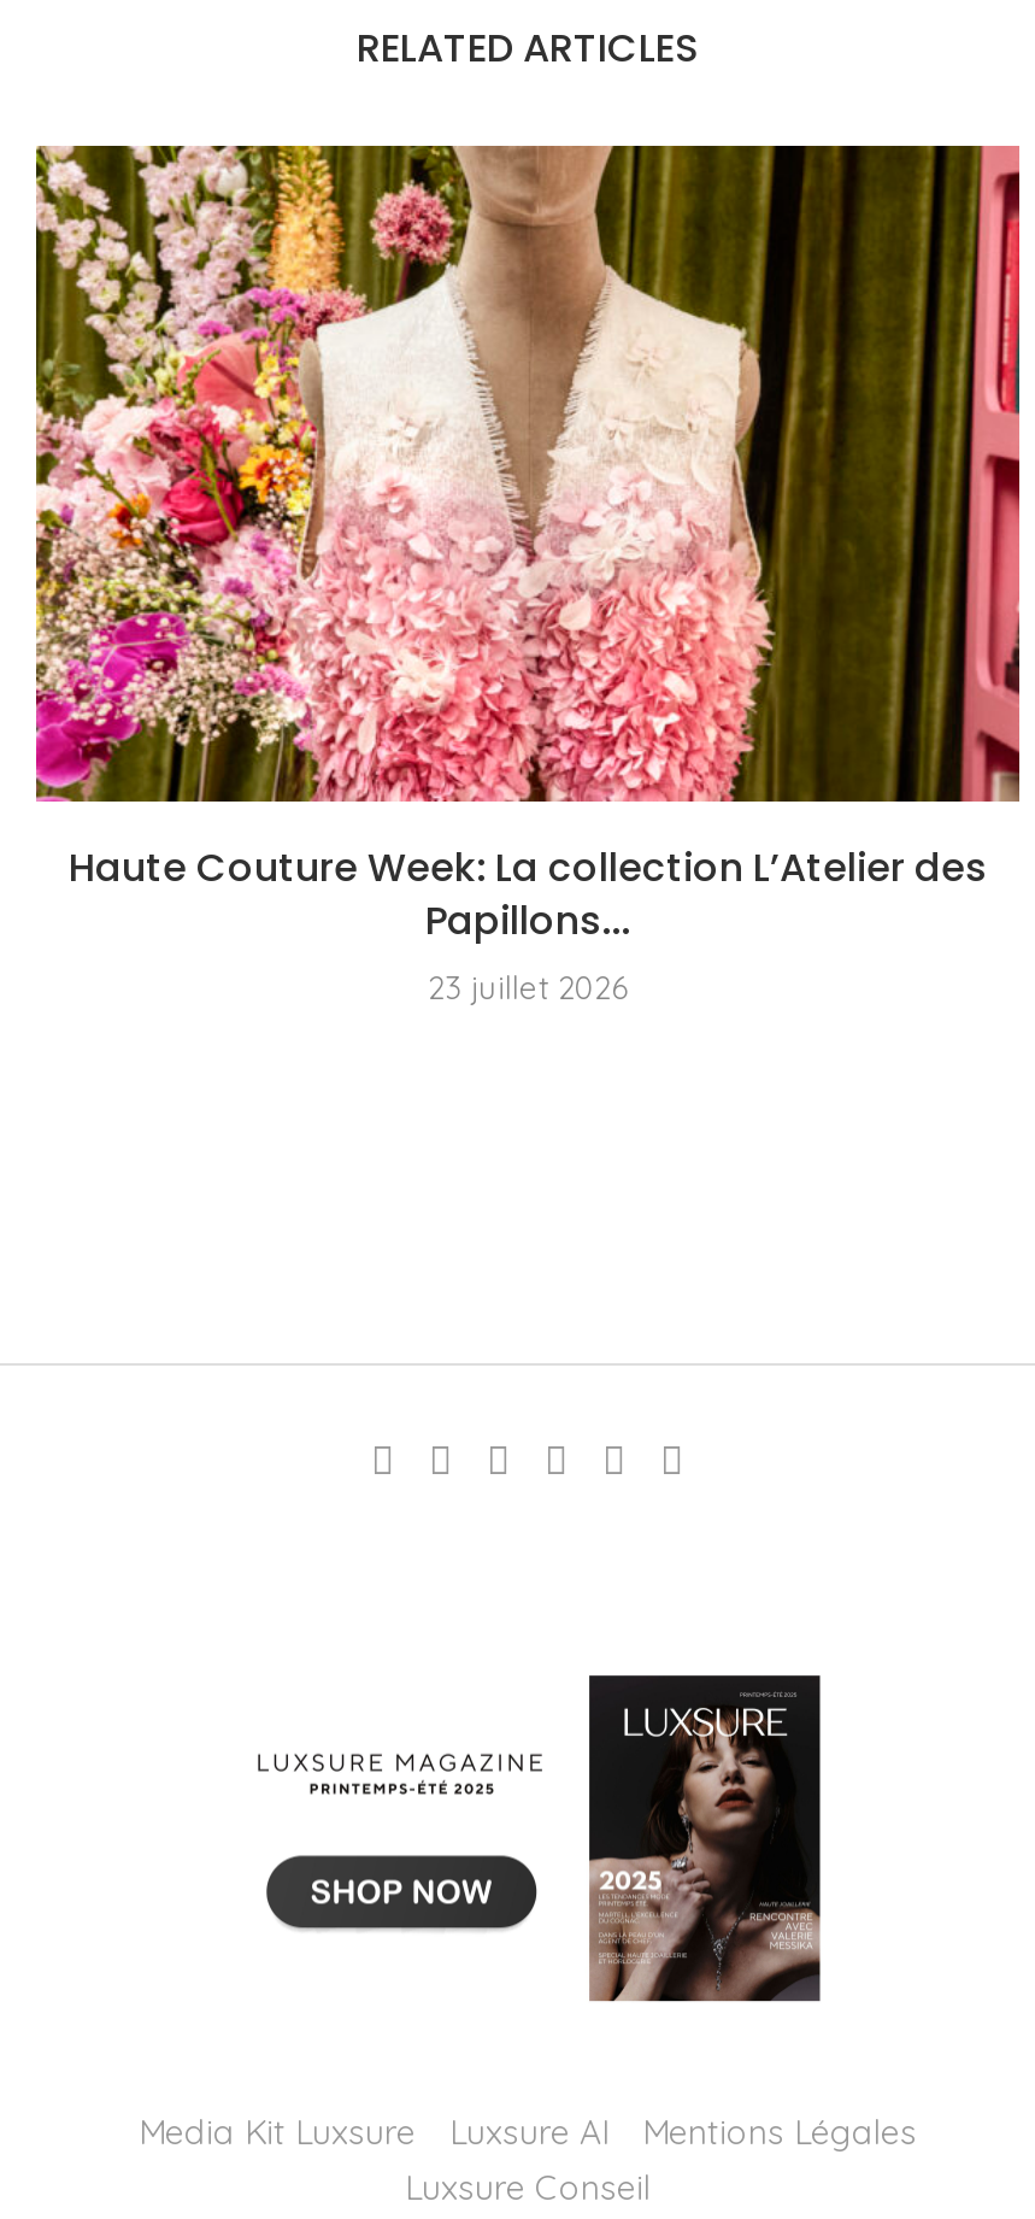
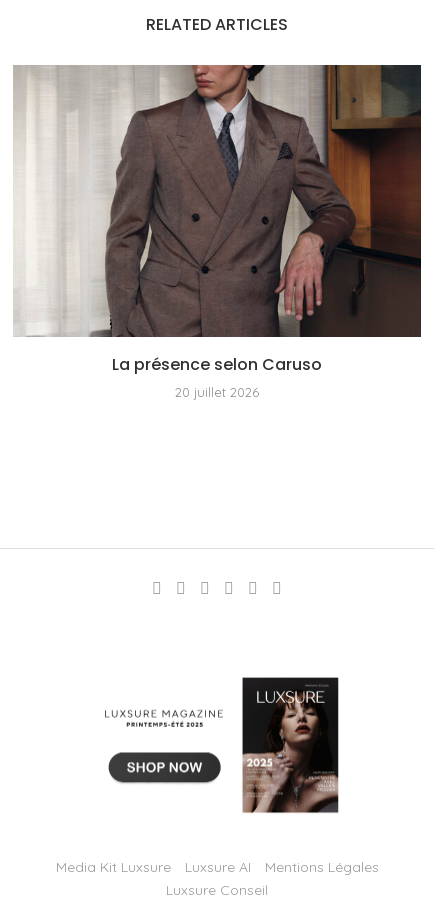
[34,143,1022,1006] [image] | Haute Couture Week: La collection L’Atelier des | Papillons... | 23 juillet 2026 -> [13,64,422,400] [image] | La présence selon Caruso | 20 juillet 2026

